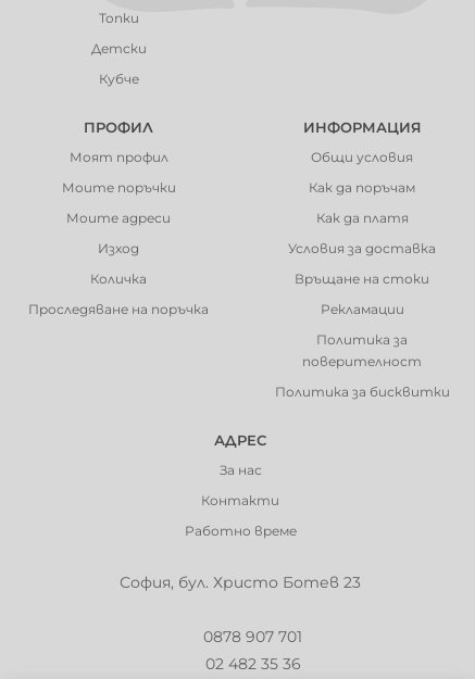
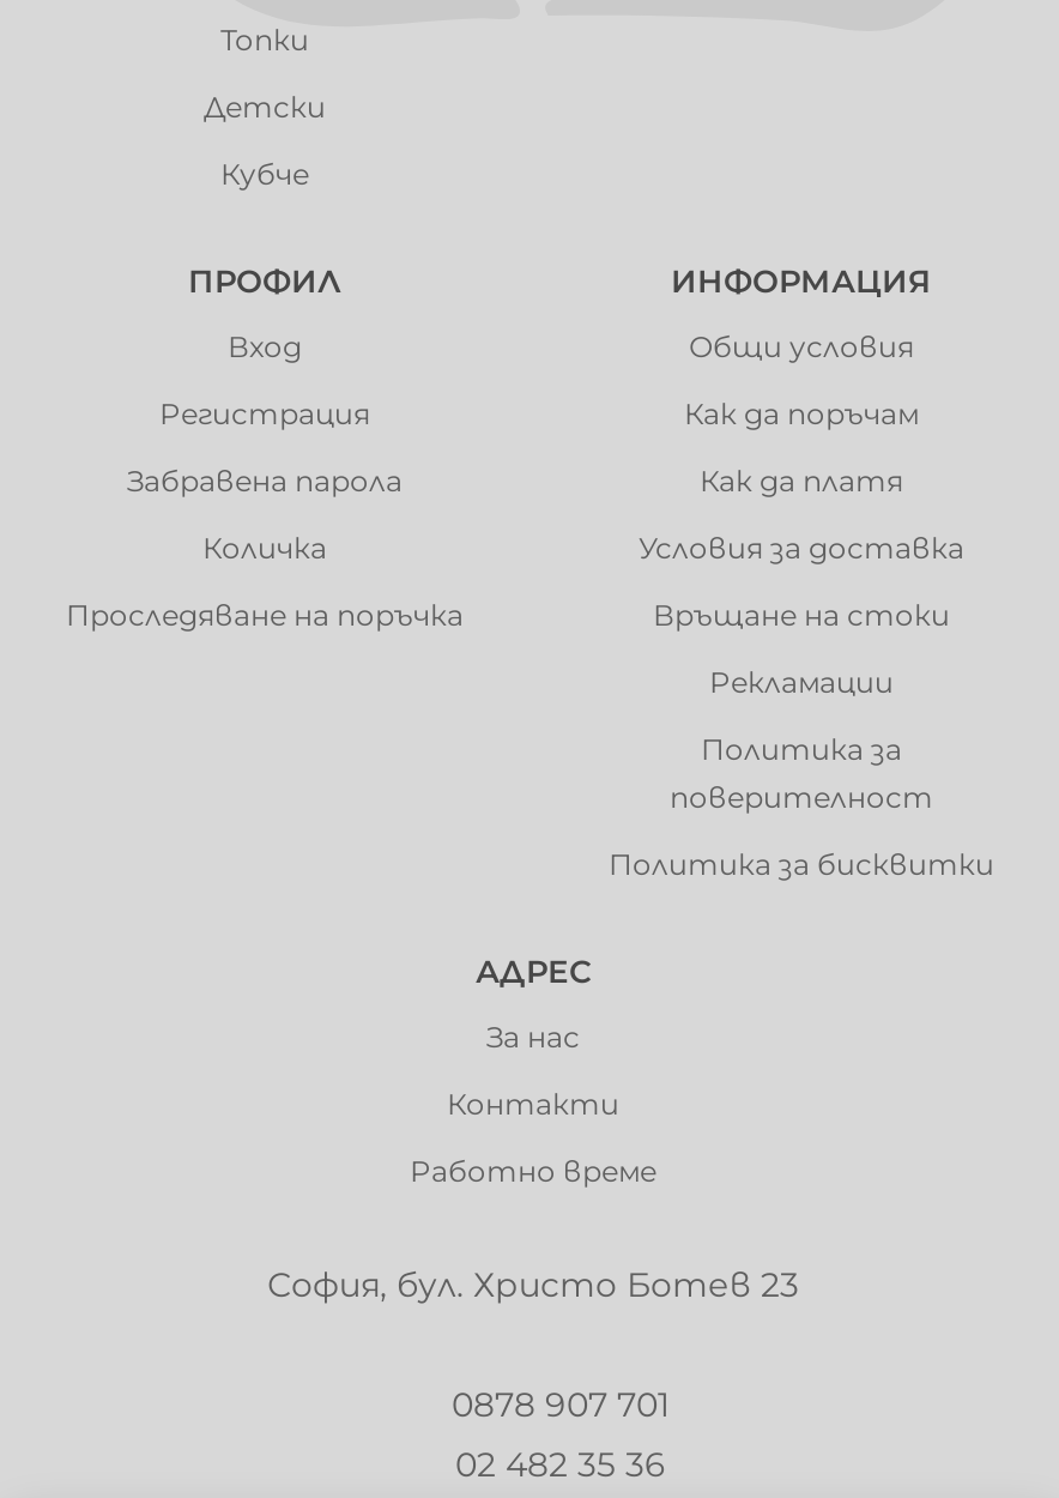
[61,149,176,257] Моят профил | Моите поръчки | Моите адреси | Изход -> [127,330,403,500] Вход | Регистрация | Забравена парола
moved [28,271,209,318] -> [66,531,464,634]: Количка | Проследяване на поръчка

